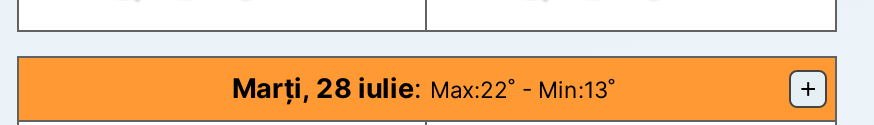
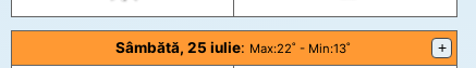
[232,72,616,104] Marți, 28 iulie: Max:22˚ - Min:13˚ -> [115,39,350,56] Sâmbătă, 25 iulie: Max:22˚ - Min:13˚

